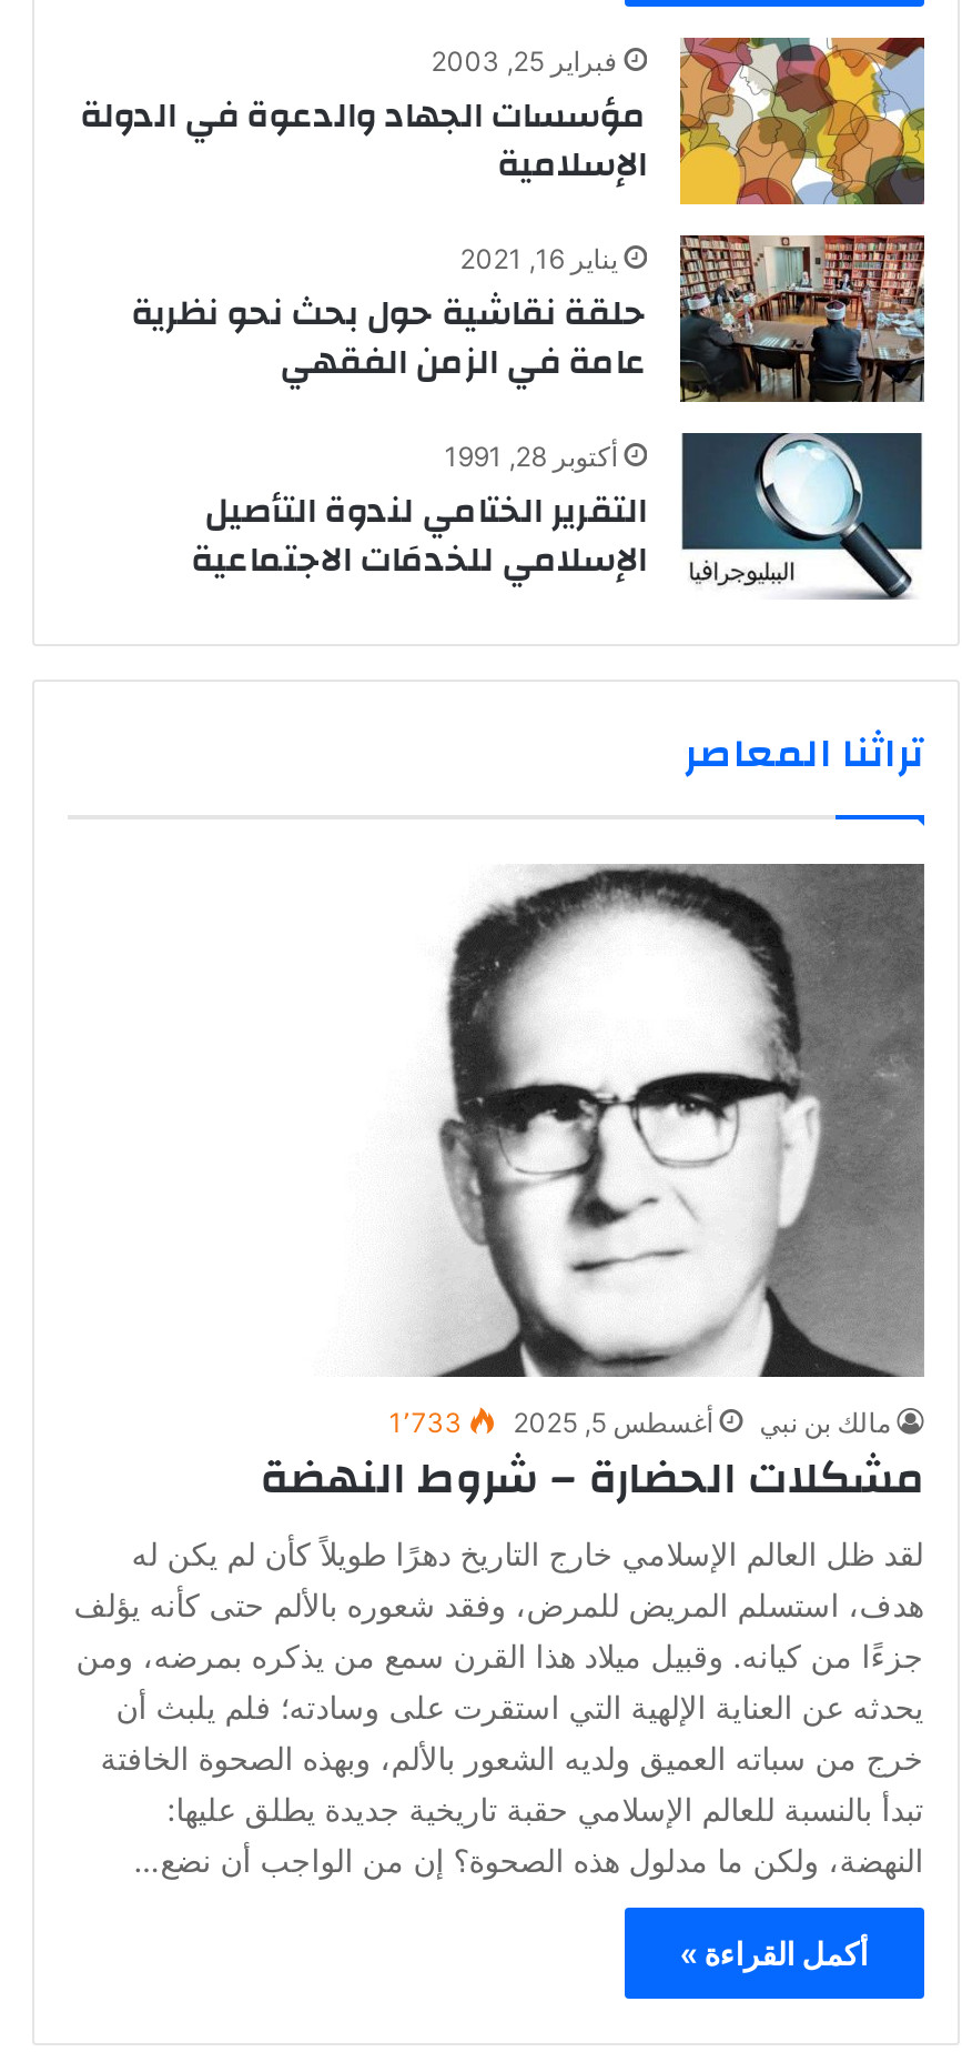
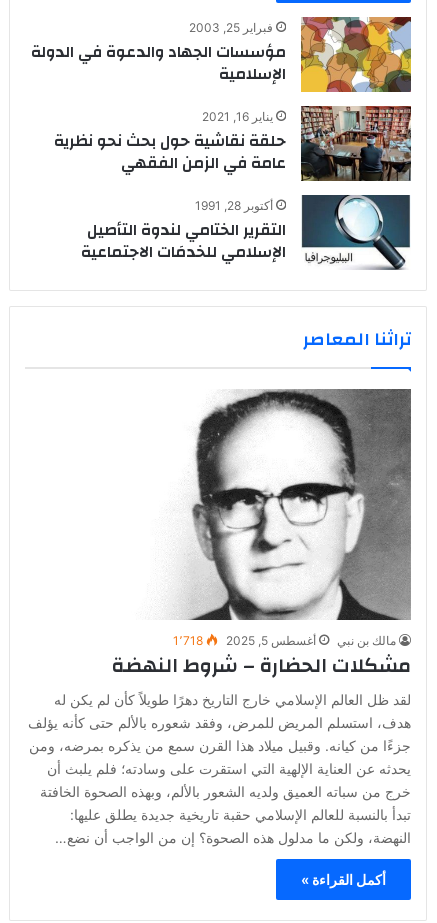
[389,1406,462,1439] 1٬733 -> [173,633,203,648] 1٬718

